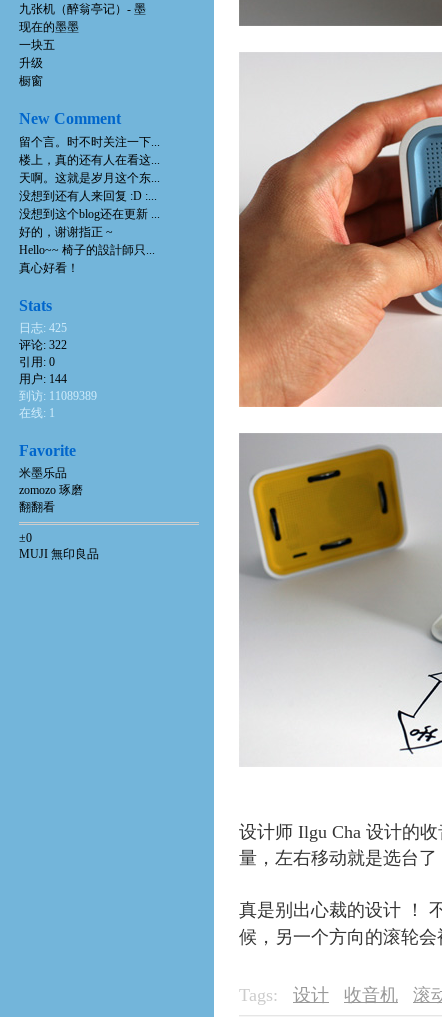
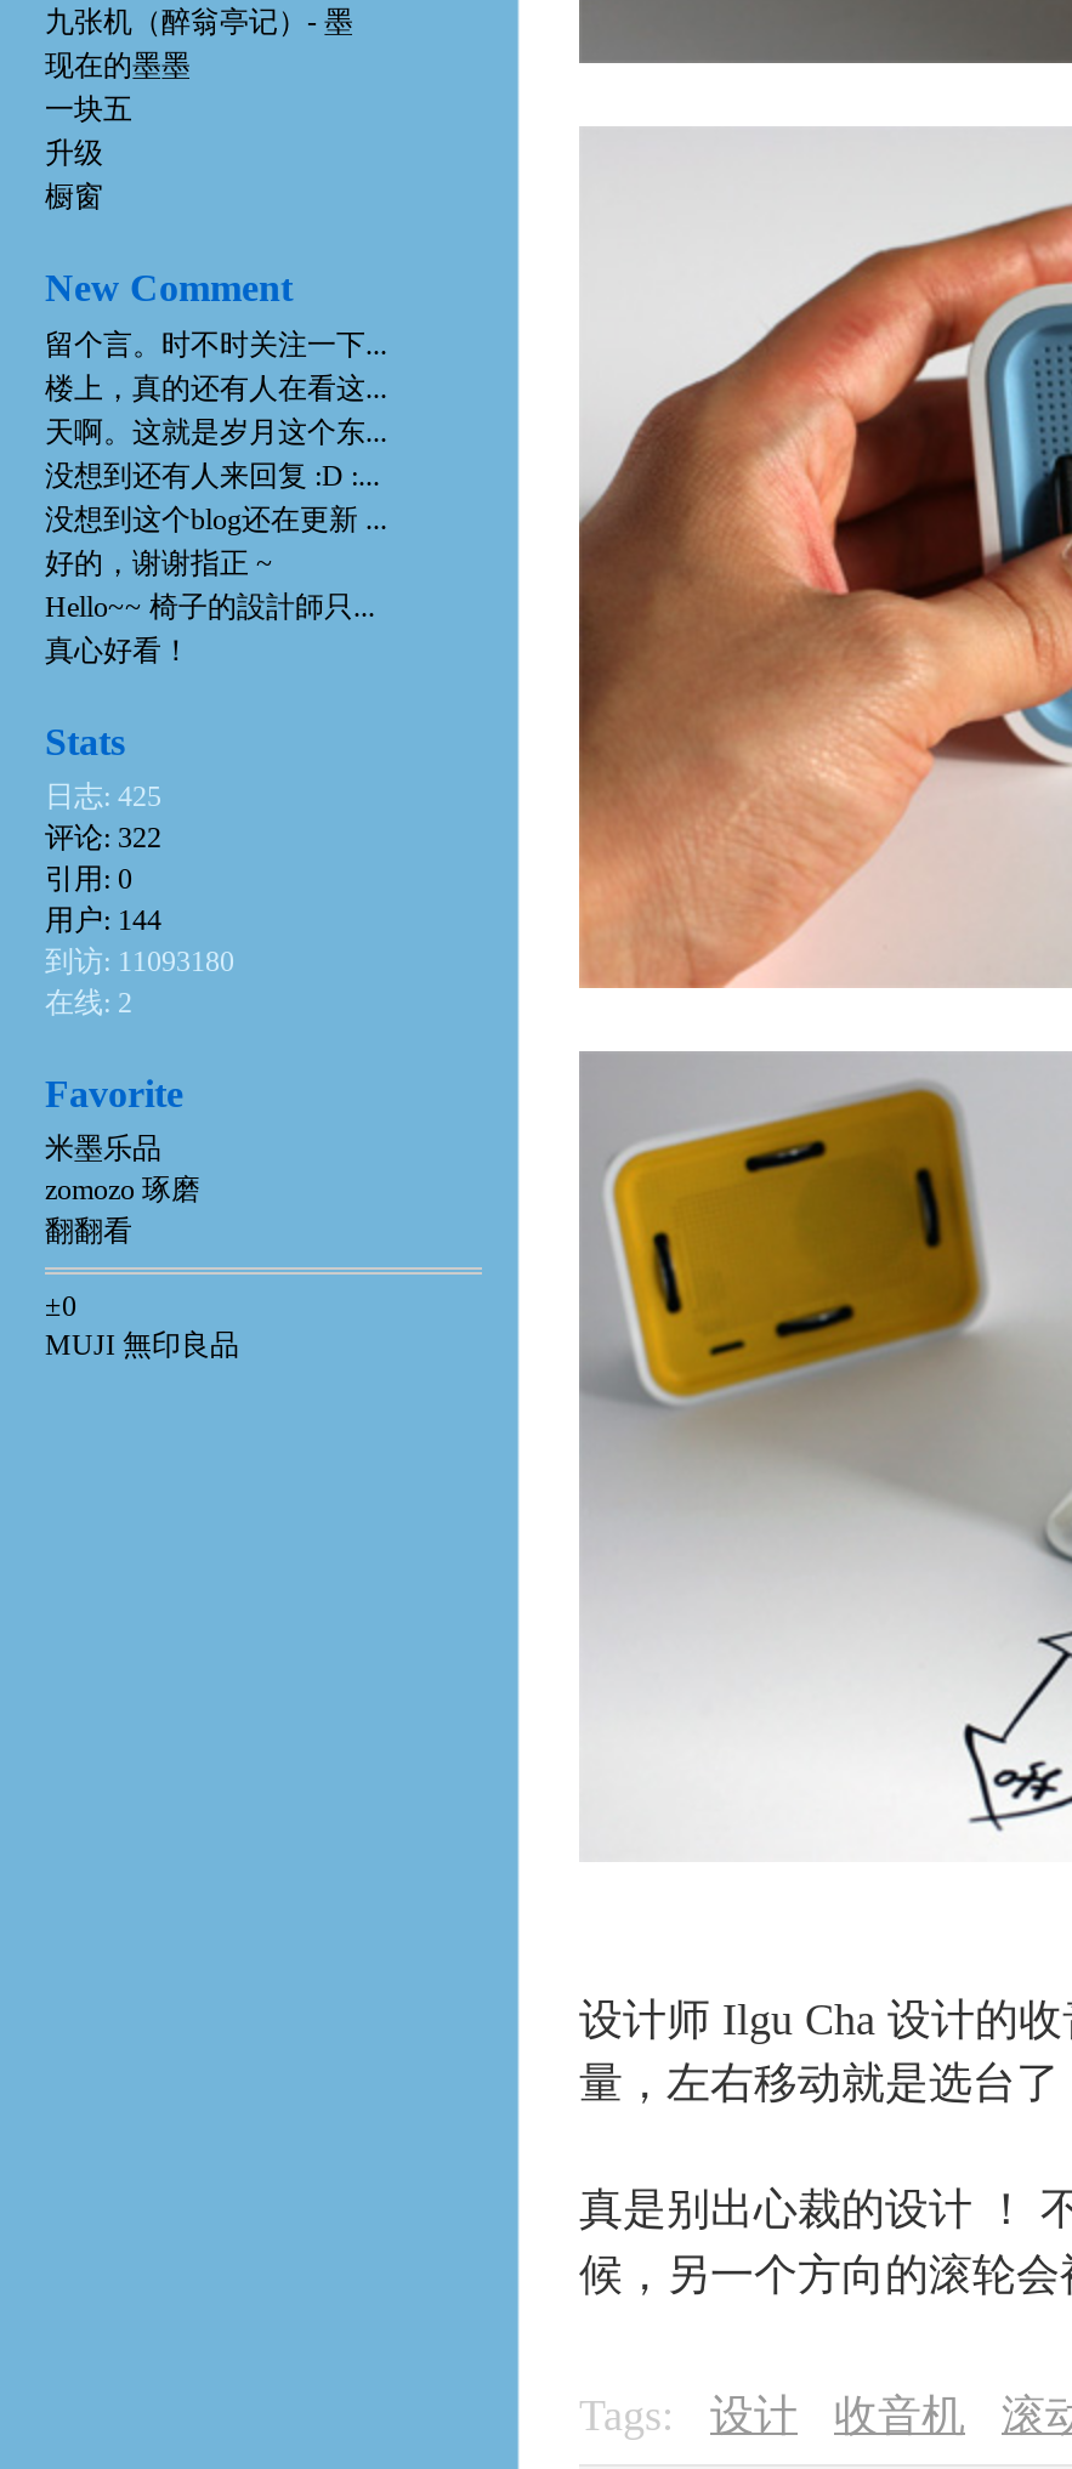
[19,389,97,403] 到访: 11089389 -> [45,944,234,978] 到访: 11093180
[19,406,55,420] 在线: 1 -> [45,986,132,1020] 在线: 2

